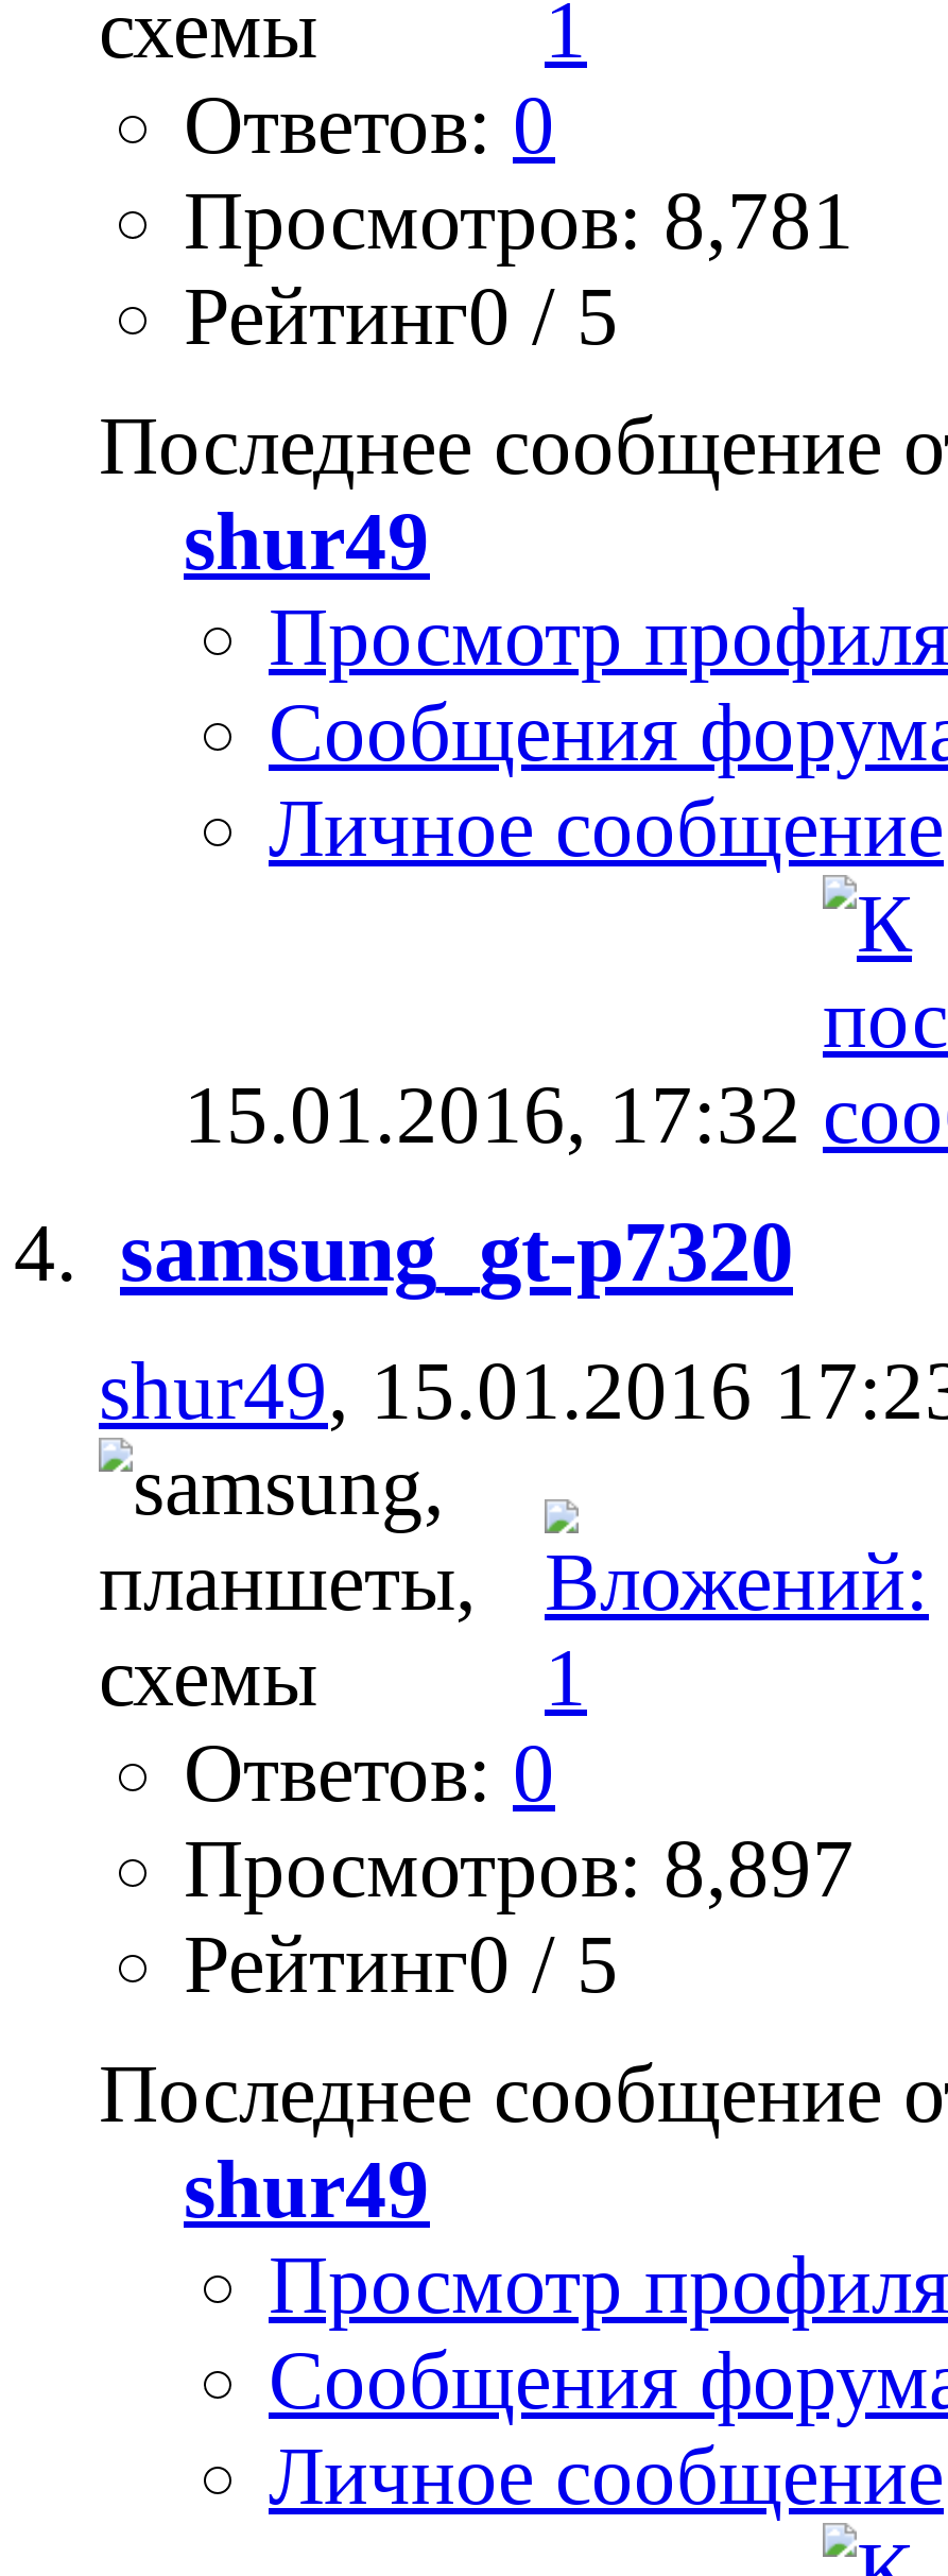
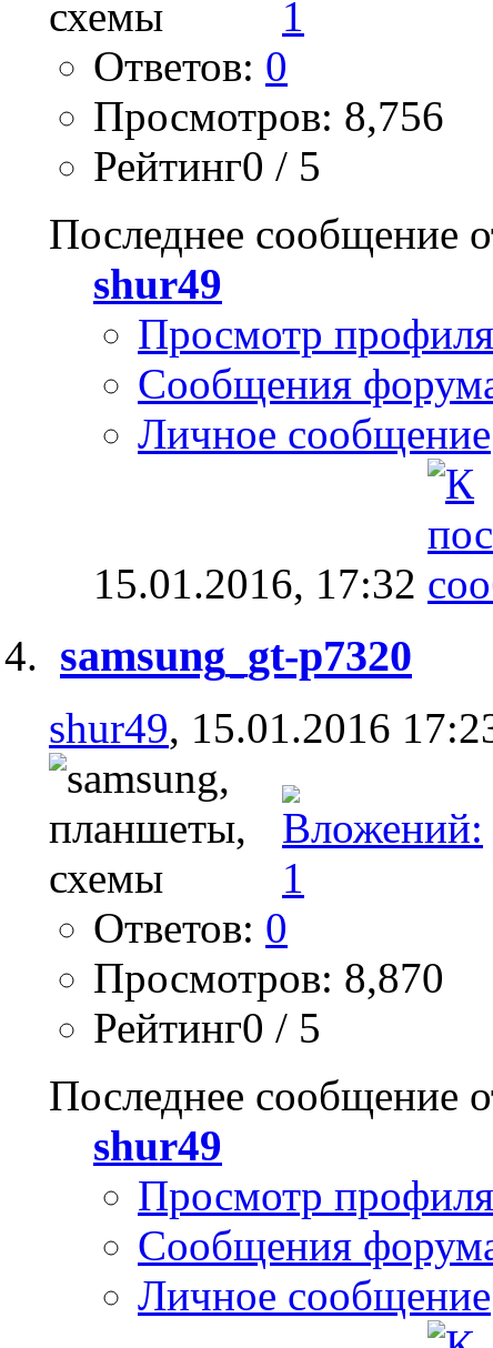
[184,175,855,266] Просмотров: 8,781 -> [93,93,444,140] Просмотров: 8,756
[184,1822,855,1913] Просмотров: 8,897 -> [93,954,444,1001] Просмотров: 8,870

